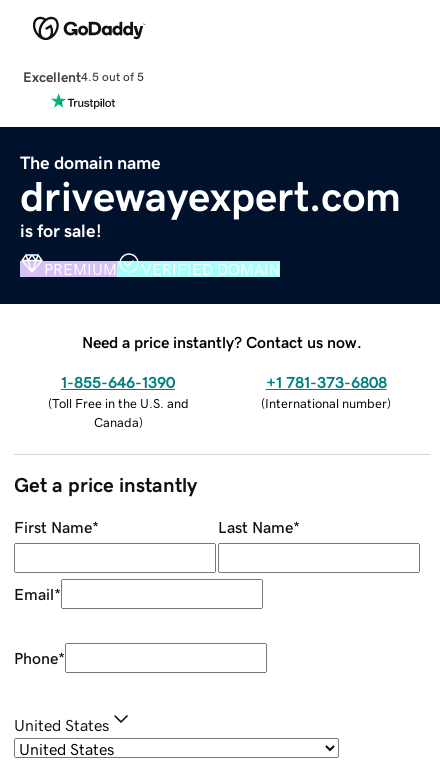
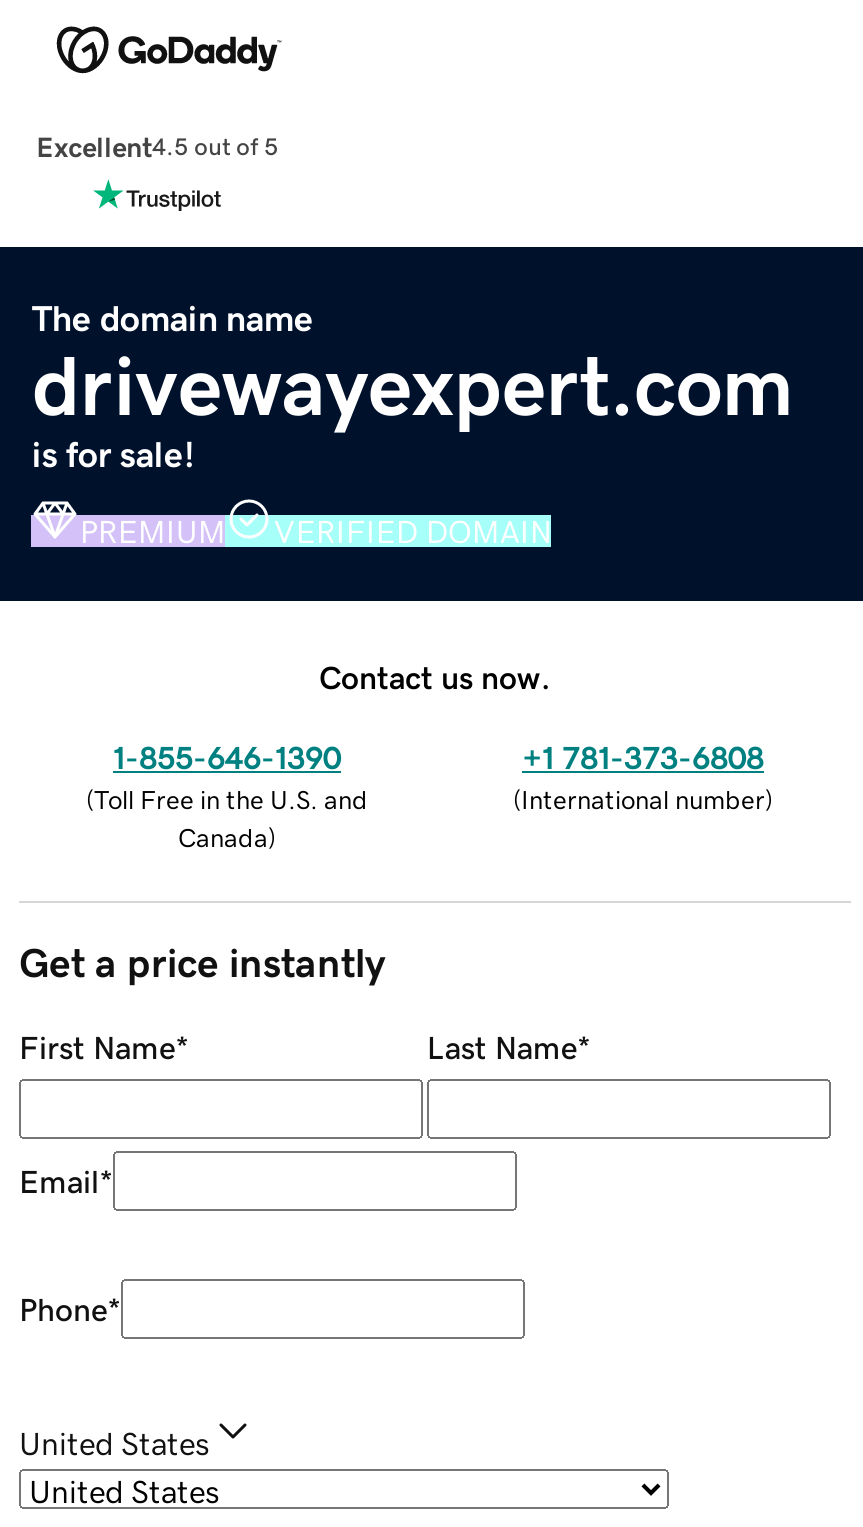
[82,334,362,350] Need a price instantly? Contact us now. -> [319,660,551,692] Contact us now.

